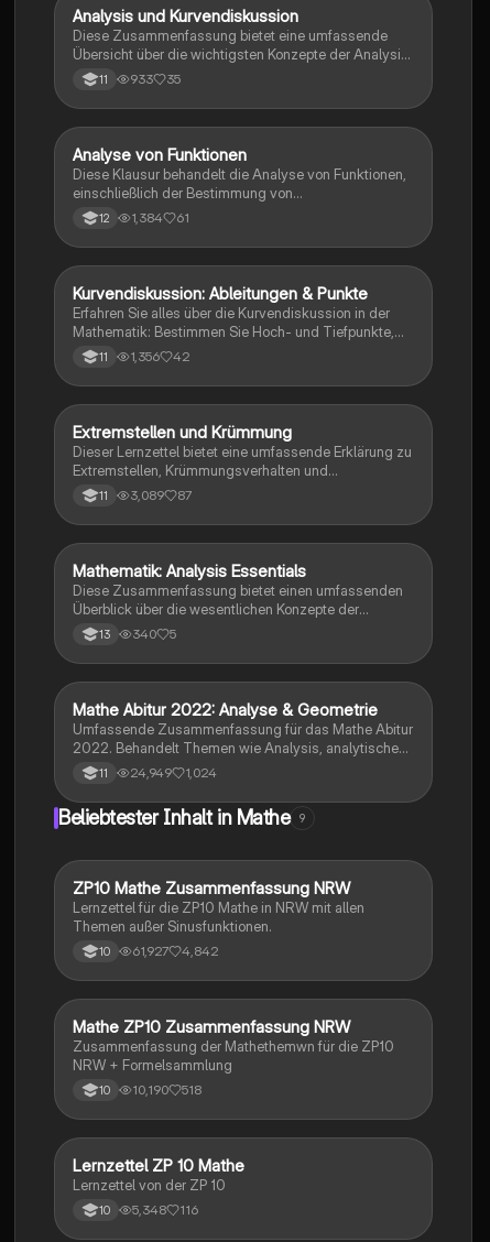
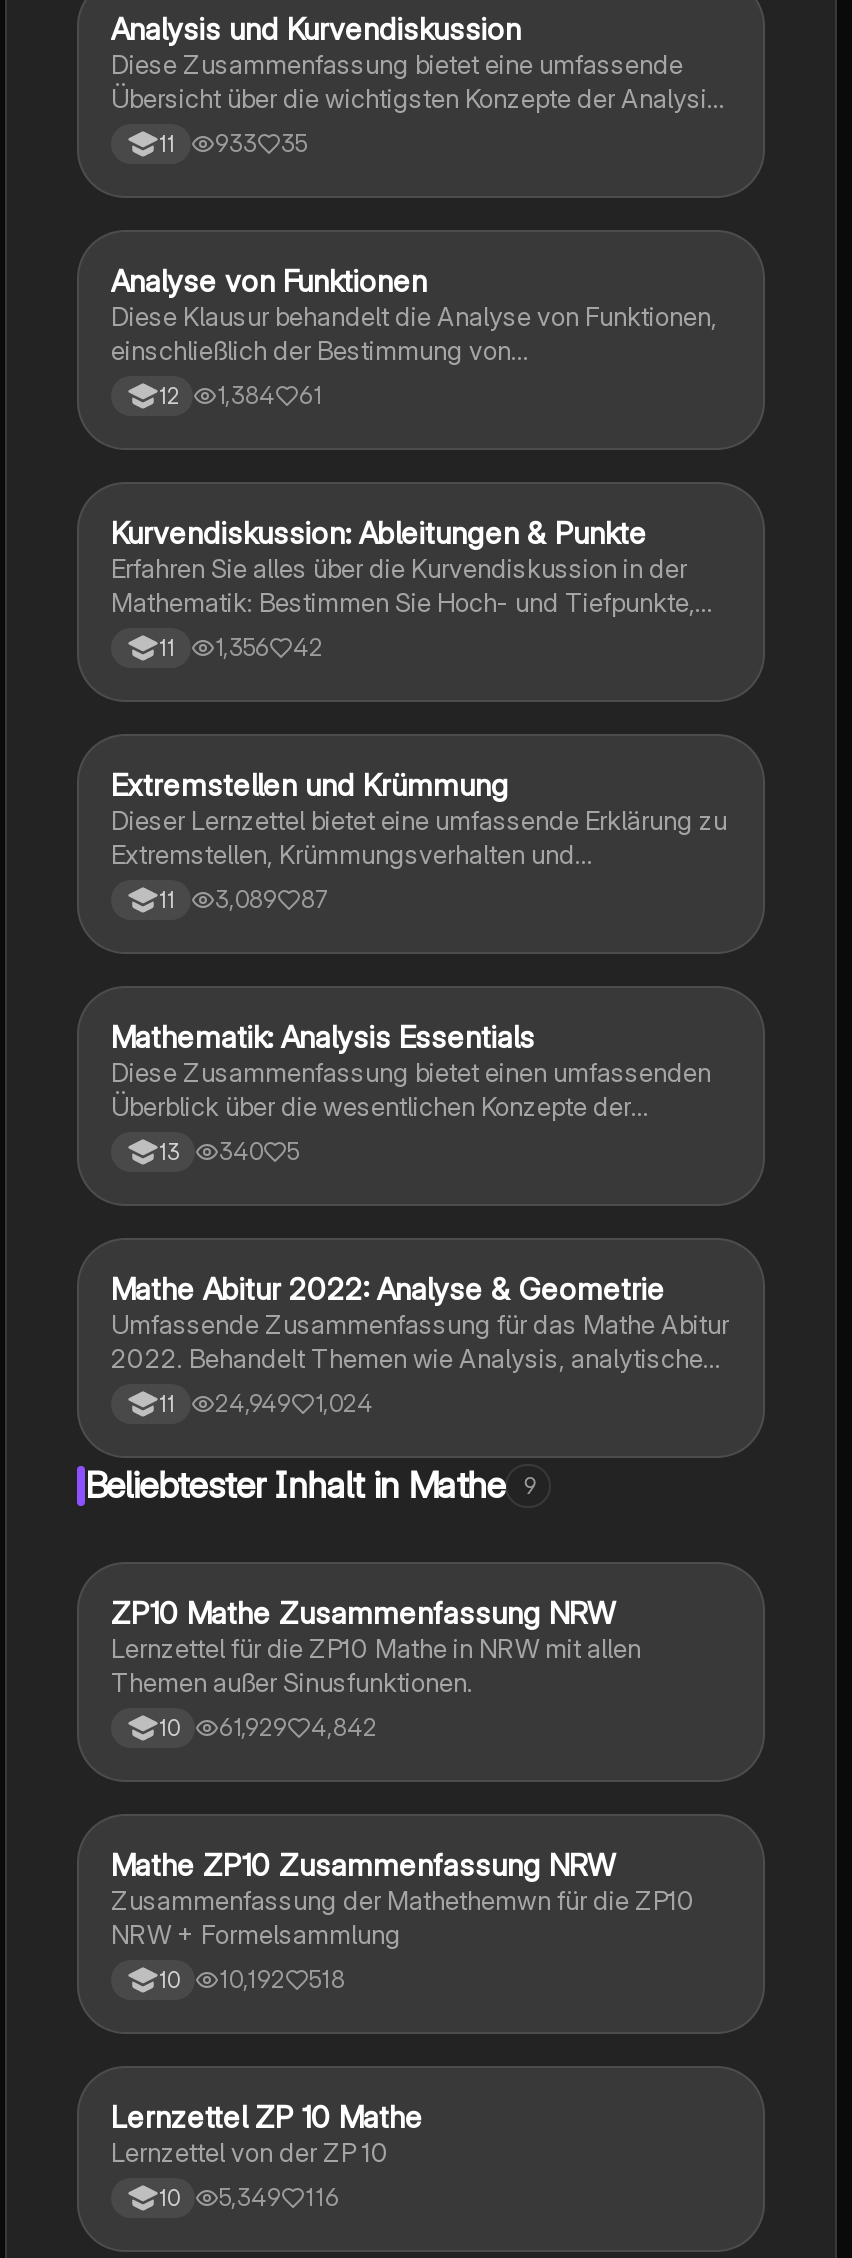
[99,942,218,959] 10 61,927 4,842 -> [159,1712,377,1742] 10 61,929 4,842
[99,1081,202,1098] 10 10,190 518 -> [159,1964,345,1994] 10 10,192 518
[99,1201,198,1218] 10 5,348 116 -> [159,2182,339,2212] 10 5,349 116

